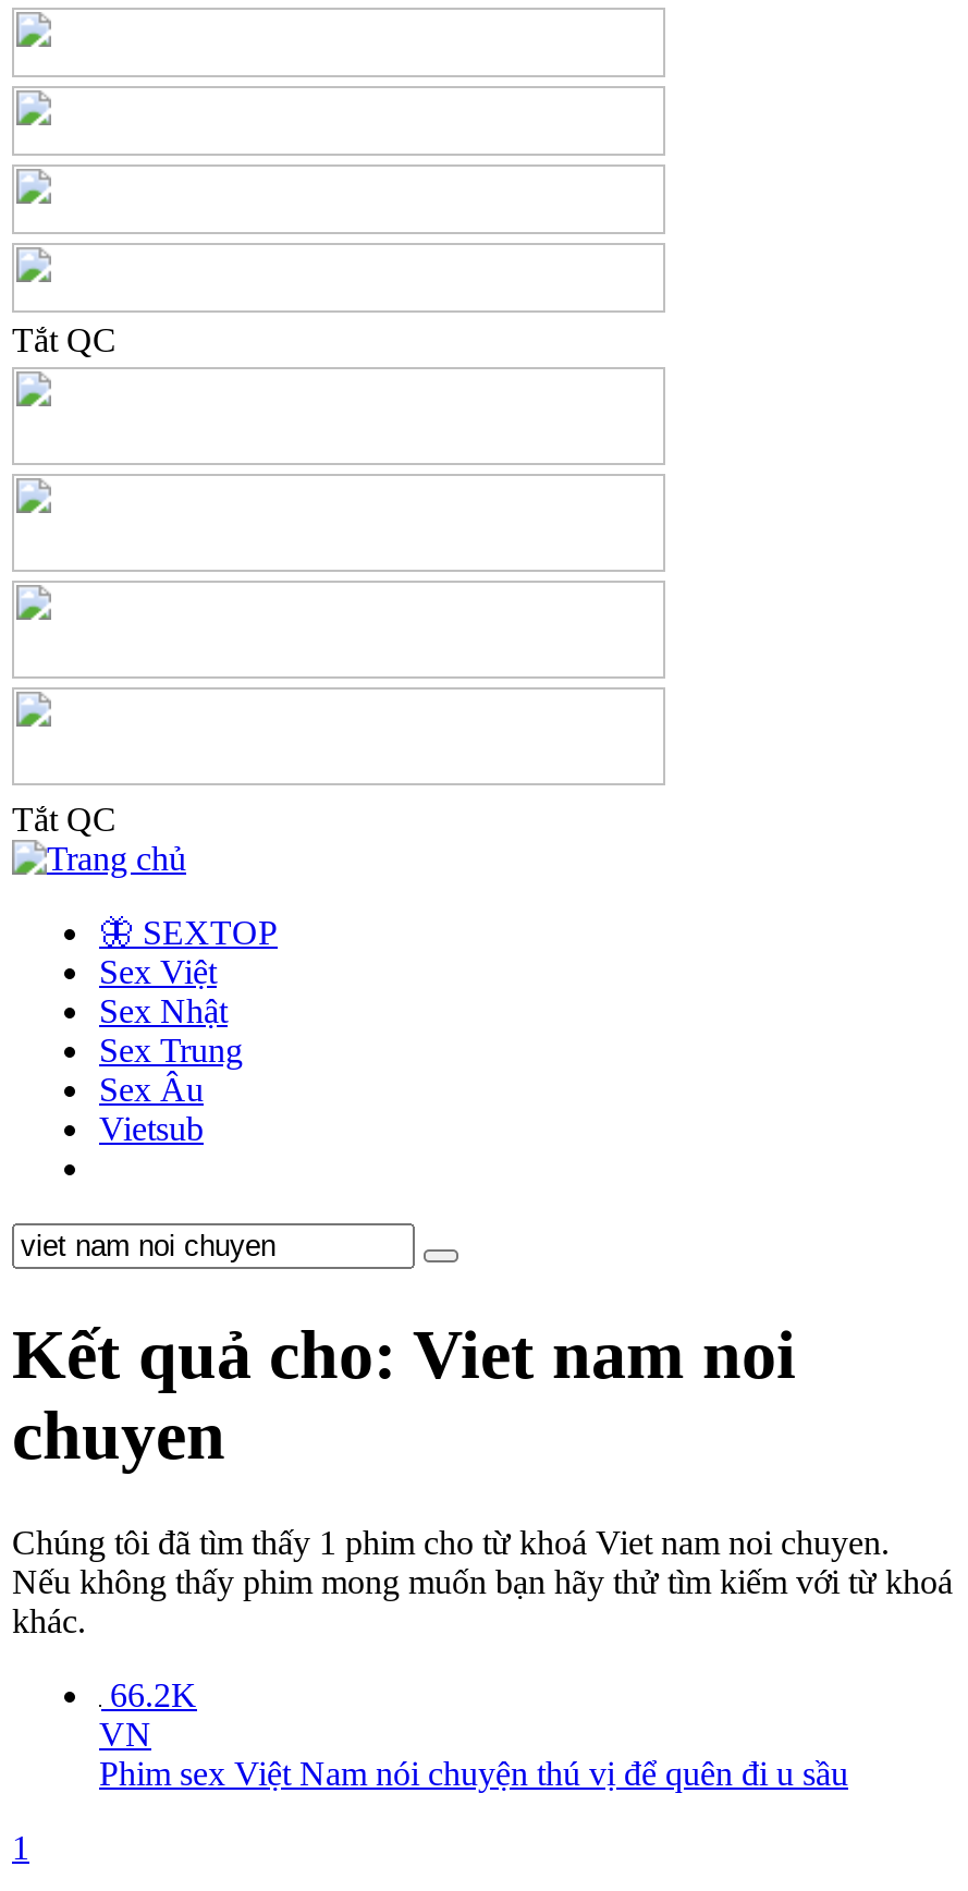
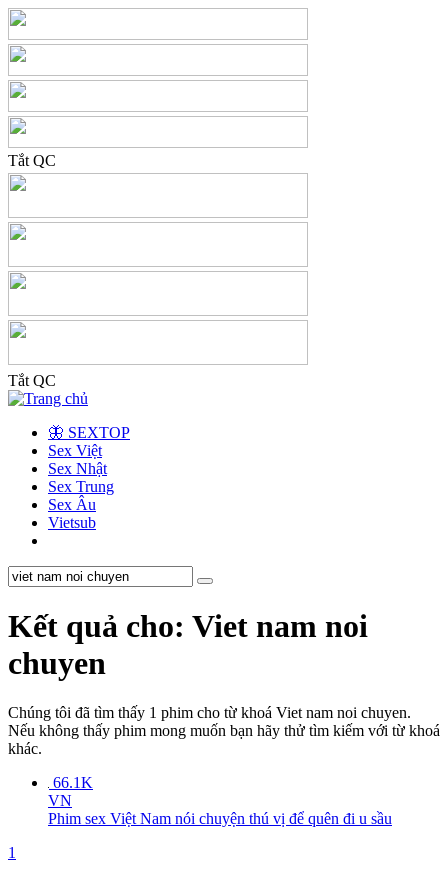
[110,1676,197,1713] 66.2K -> [53,774,93,791] 66.1K

